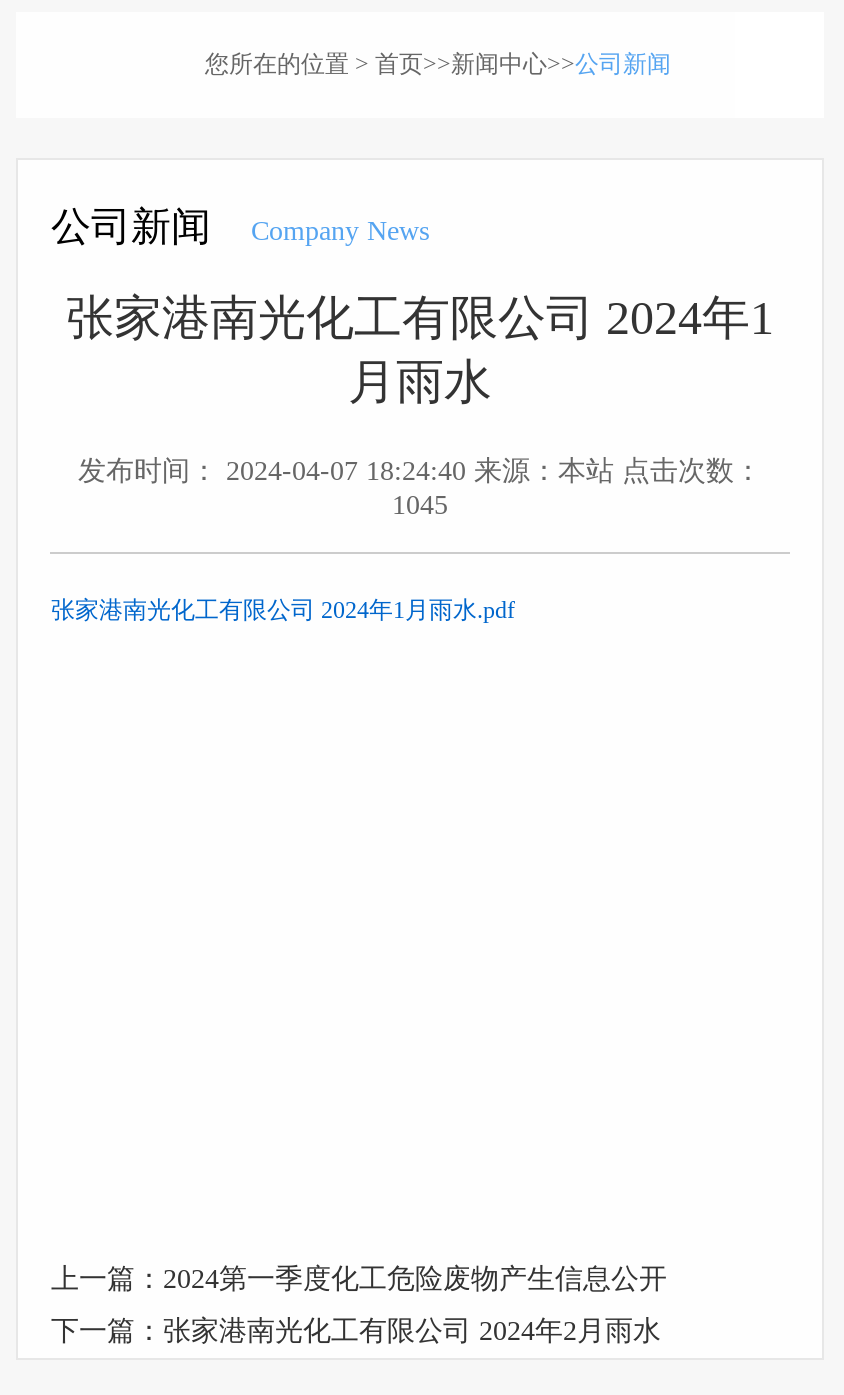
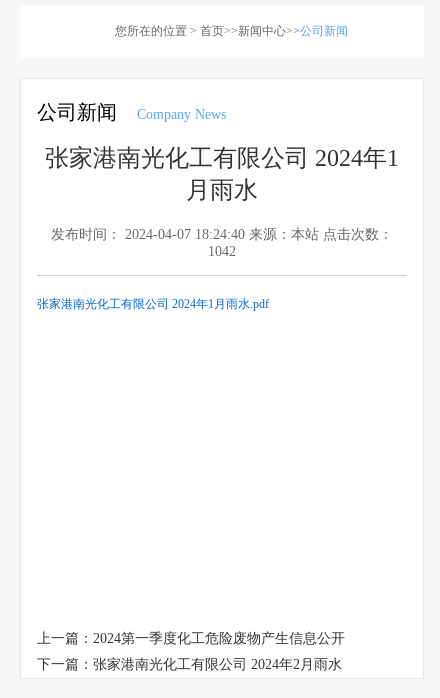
[392,490,448,520] 1045 -> [208,244,236,259] 1042

